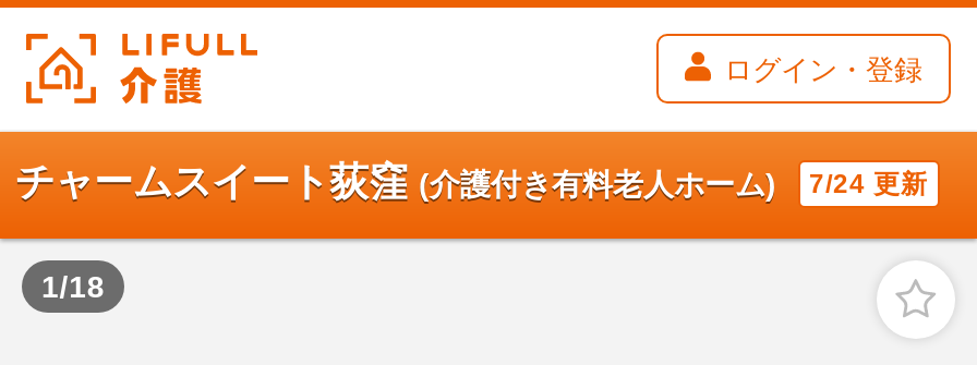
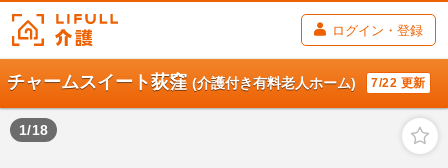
[809,168,928,199] 7/24 更新 -> [371,76,425,90] 7/22 更新

